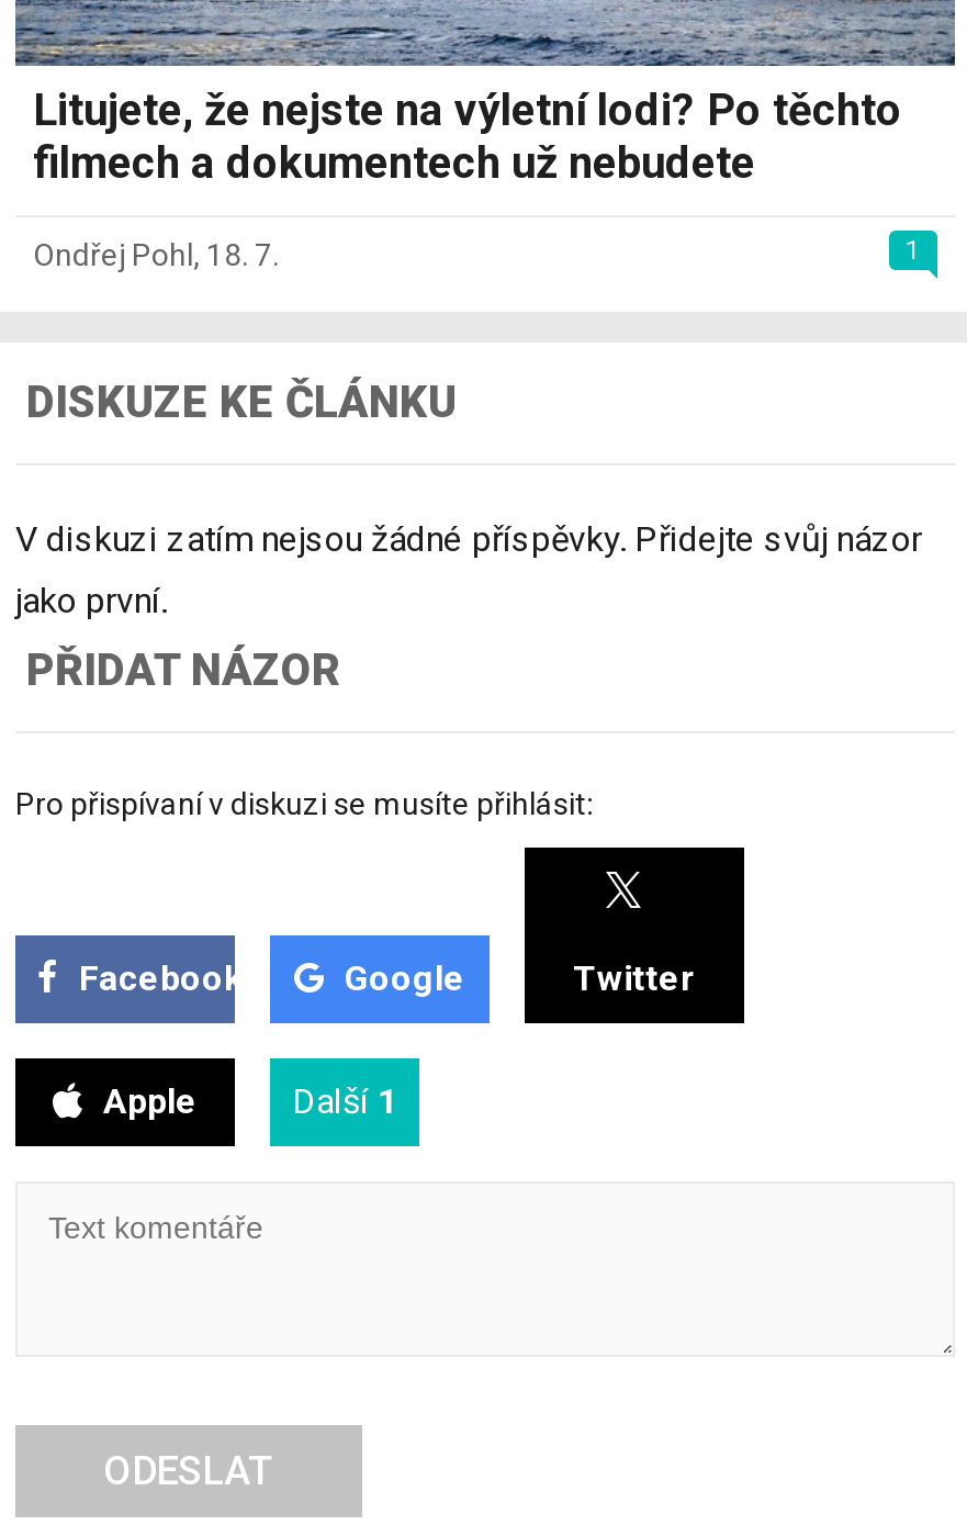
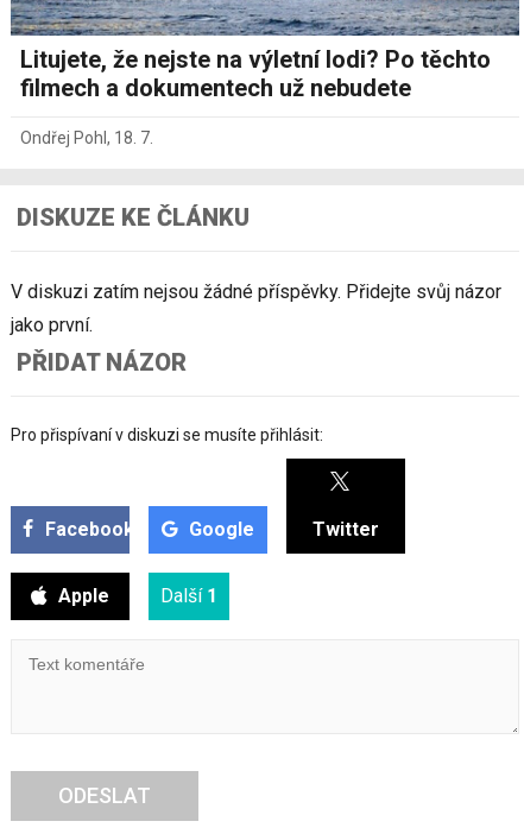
[906,236,921,266] 1 -> none

